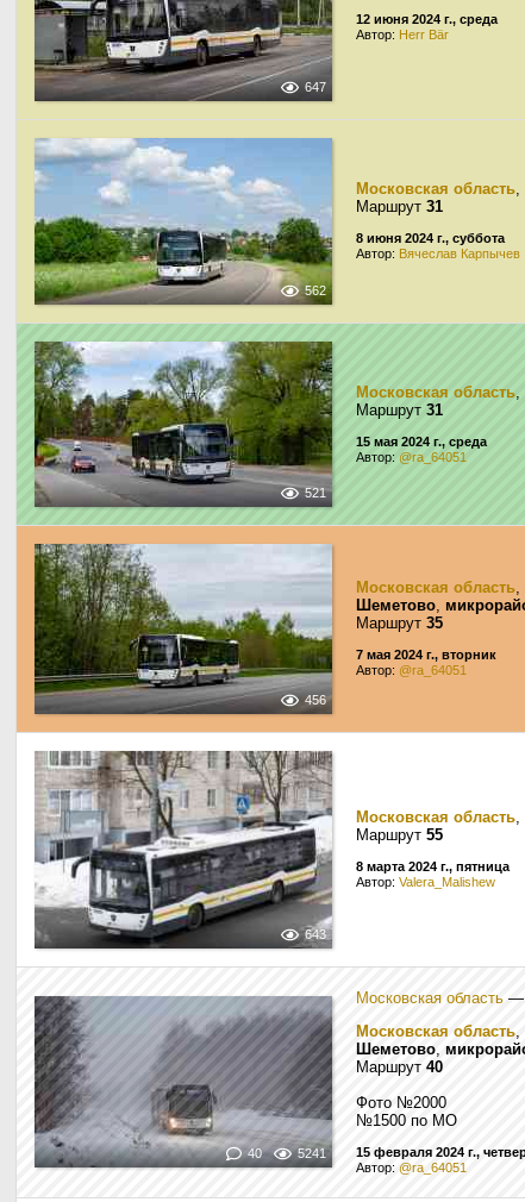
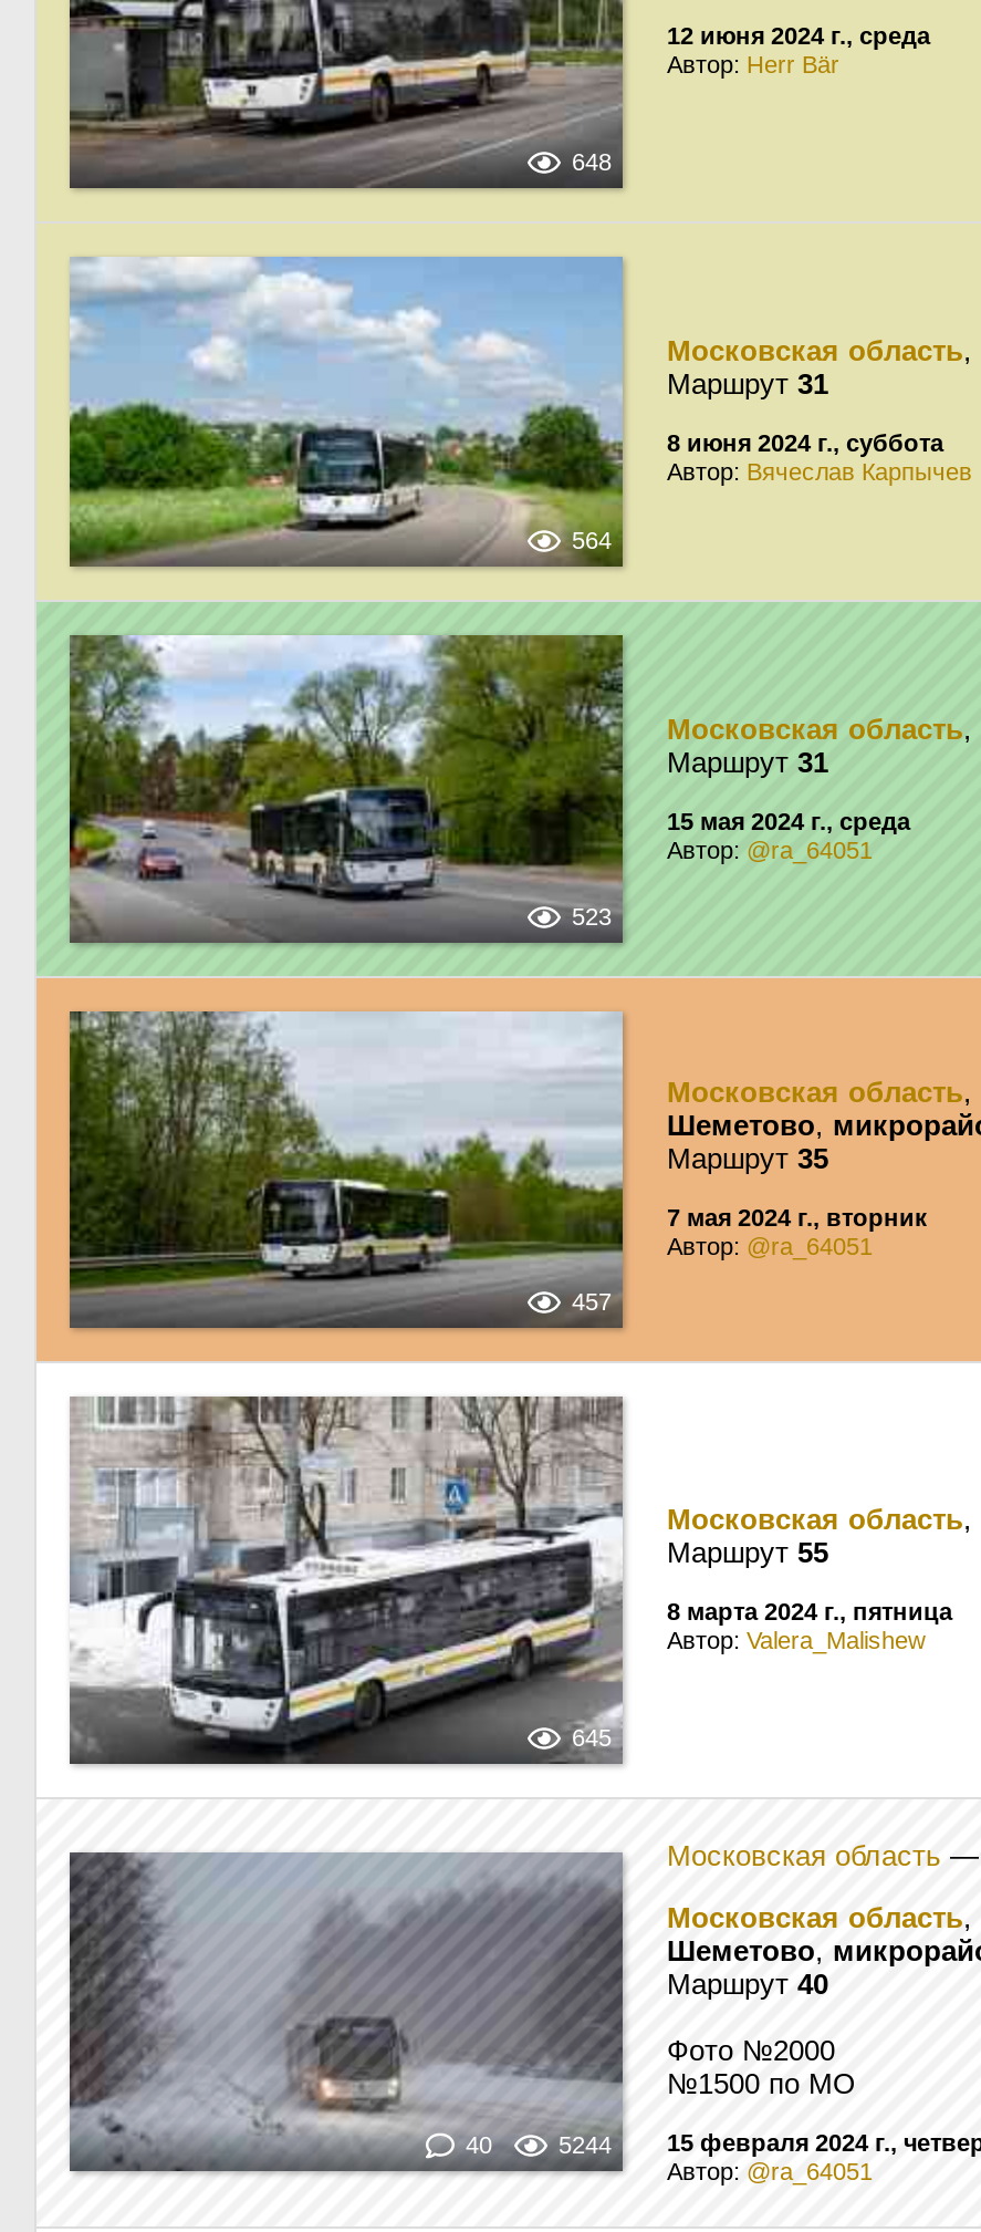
[305,80,326,94] 647 -> [572,148,612,175] 648
[305,283,326,298] 562 -> [572,527,612,553] 564
[305,486,326,500] 521 -> [572,903,612,930] 523
[305,693,326,707] 456 -> [572,1288,612,1315] 457
[305,927,326,941] 643 -> [572,1723,612,1750] 645
[298,1146,326,1160] 5241 -> [559,2131,612,2158] 5244

